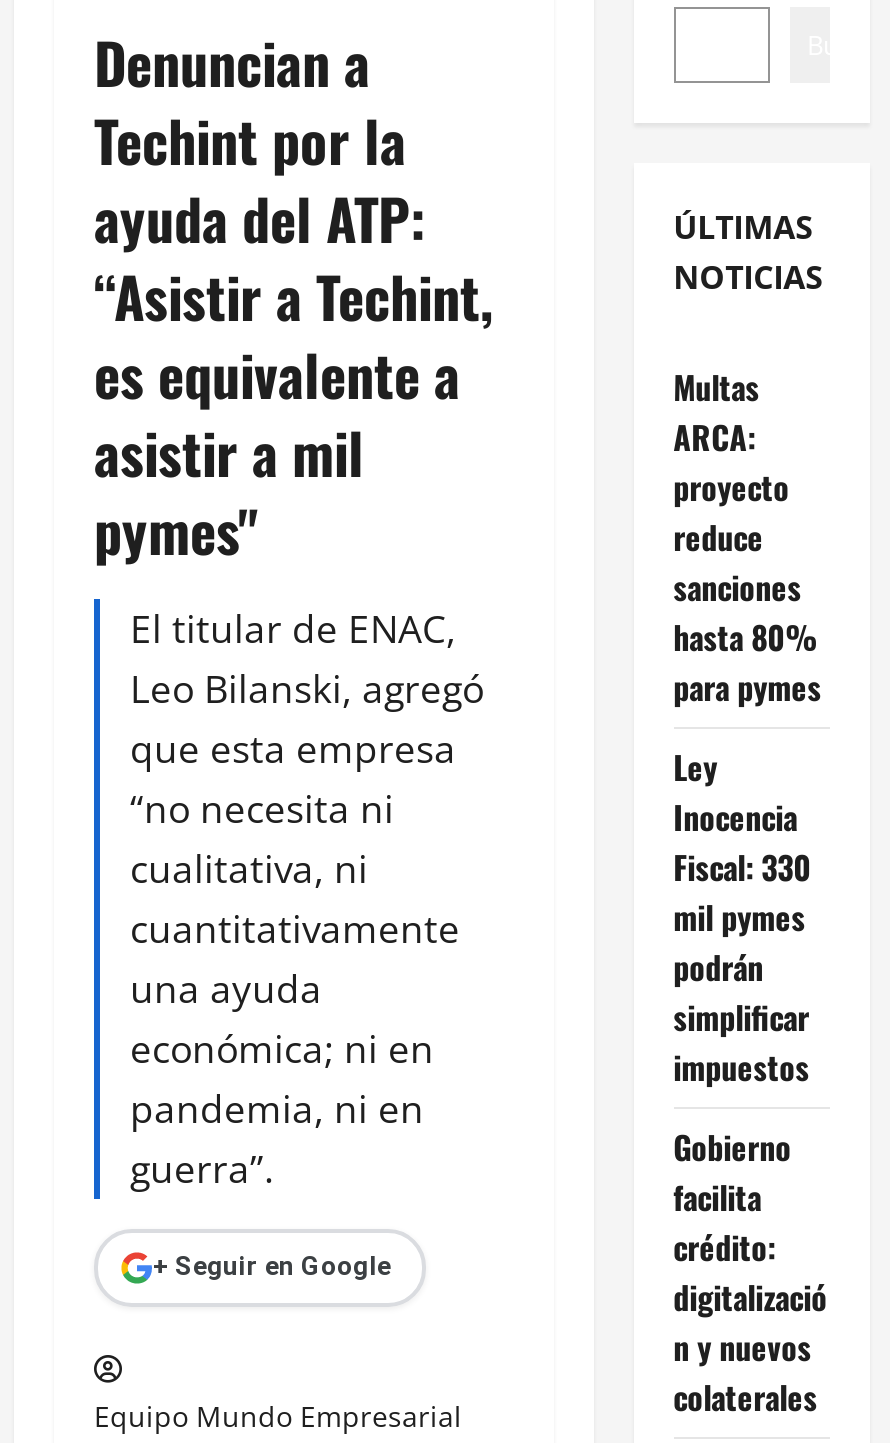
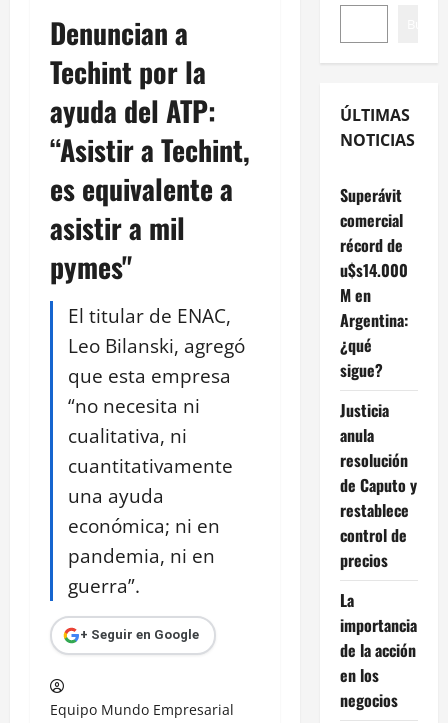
[673,362,821,710] Multas | ARCA: | proyecto | reduce | sanciones | hasta 80% | para pymes -> [340,182,408,381] Superávit | comercial | récord de | u$s14.000 | M en | Argentina: | ¿qué | sigue?
[673,742,811,1090] Ley | Inocencia | Fiscal: 330 | mil pymes | podrán | simplificar | impuestos -> [340,397,417,571] Justicia | anula | resolución | de Caputo y | restablece | control de | precios
[673,1122,827,1420] Gobierno | facilita | crédito: | digitalizació | n y nuevos | colaterales -> [340,587,417,711] La | importancia | de la acción | en los | negocios

